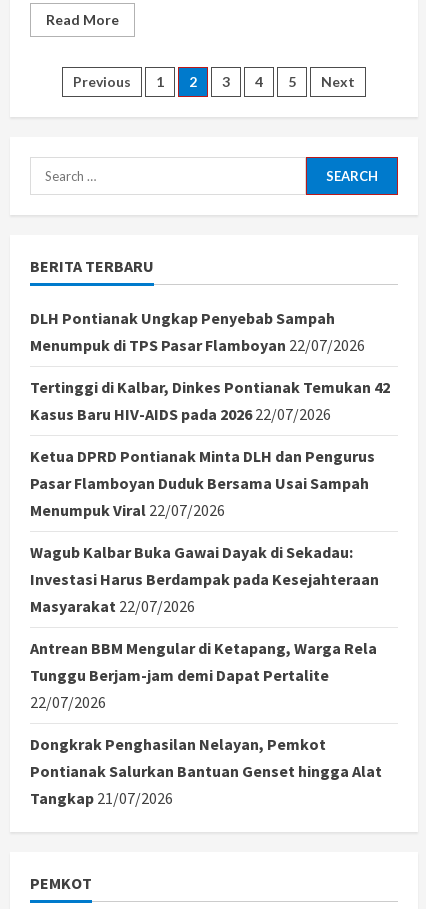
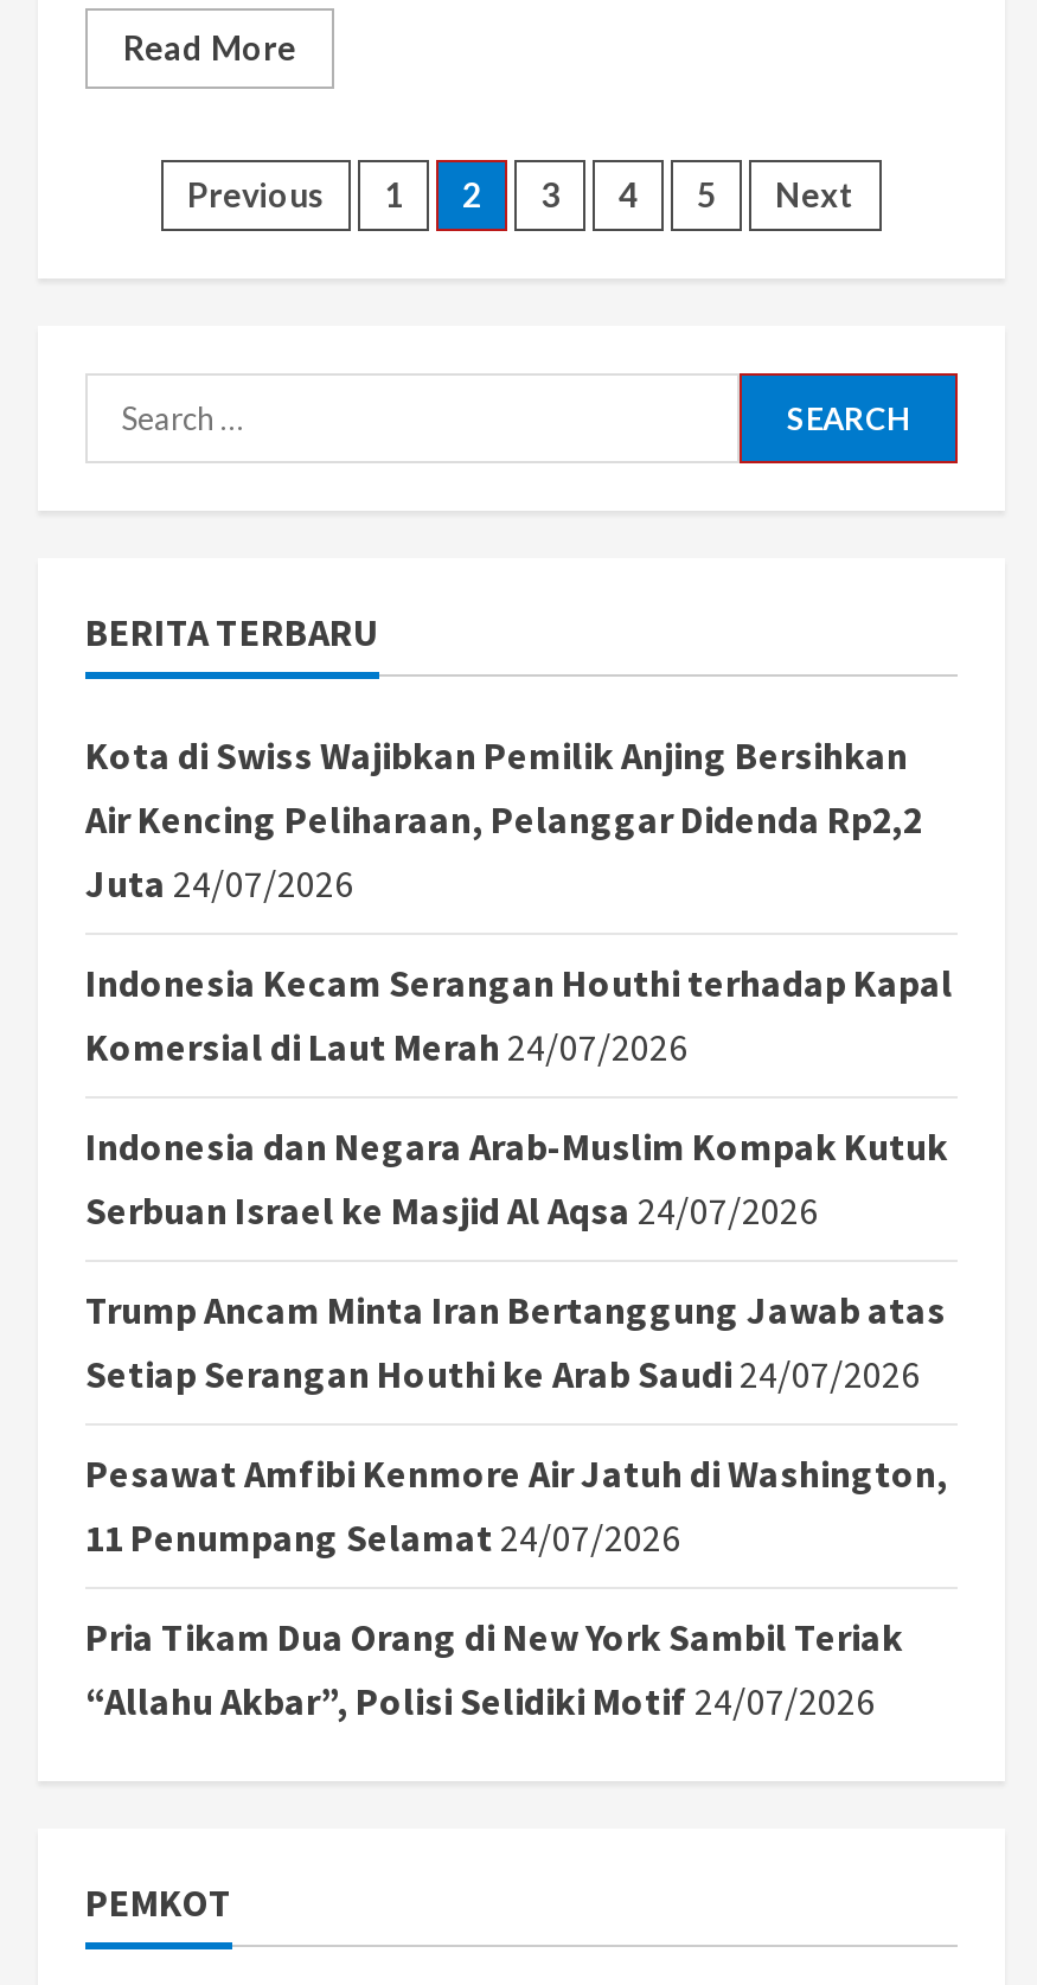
[30,308,365,355] DLH Pontianak Ungkap Penyebab Sampah | Menumpuk di TPS Pasar Flamboyan 22/07/2026 -> [85,731,922,906] Kota di Swiss Wajibkan Pemilik Anjing Bersihkan | Air Kencing Peliharaan, Pelanggar Didenda Rp2,2 | Juta 24/07/2026
[30,377,390,424] Tertinggi di Kalbar, Dinkes Pontianak Temukan 42 | Kasus Baru HIV-AIDS pada 2026 22/07/2026 -> [85,958,953,1070] Indonesia Kecam Serangan Houthi terhadap Kapal | Komersial di Laut Merah 24/07/2026
[30,446,375,520] Ketua DPRD Pontianak Minta DLH dan Pengurus | Pasar Flamboyan Duduk Bersama Usai Sampah | Menumpuk Viral 22/07/2026 -> [85,1122,948,1233] Indonesia dan Negara Arab-Muslim Kompak Kutuk | Serbuan Israel ke Masjid Al Aqsa 24/07/2026
[30,542,379,616] Wagub Kalbar Buka Gawai Dayak di Sekadau: | Investasi Harus Berdampak pada Kesejahteraan | Masyarakat 22/07/2026 -> [85,1286,946,1397] Trump Ancam Minta Iran Bertanggung Jawab atas | Setiap Serangan Houthi ke Arab Saudi 24/07/2026
[30,638,377,712] Antrean BBM Mengular di Ketapang, Warga Rela | Tunggu Berjam-jam demi Dapat Pertalite | 22/07/2026 -> [85,1449,948,1561] Pesawat Amfibi Kenmore Air Jatuh di Washington, | 11 Penumpang Selamat 24/07/2026
[30,734,382,808] Dongkrak Penghasilan Nelayan, Pemkot | Pontianak Salurkan Bantuan Genset hingga Alat | Tangkap 21/07/2026 -> [85,1613,903,1724] Pria Tikam Dua Orang di New York Sambil Teriak | “Allahu Akbar”, Polisi Selidiki Motif 24/07/2026

